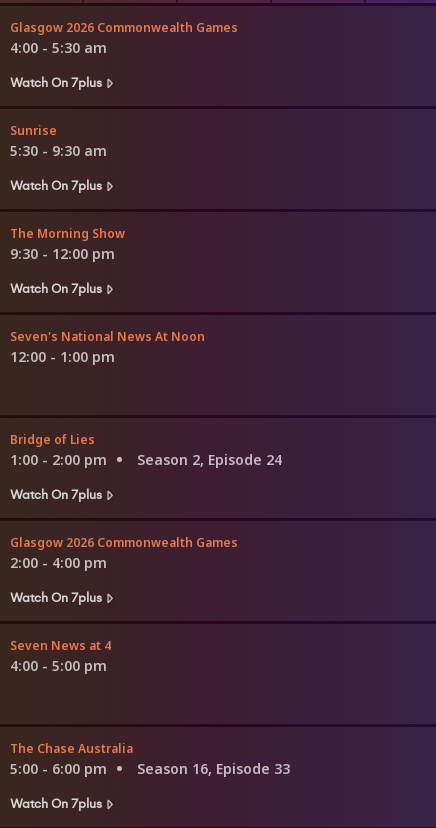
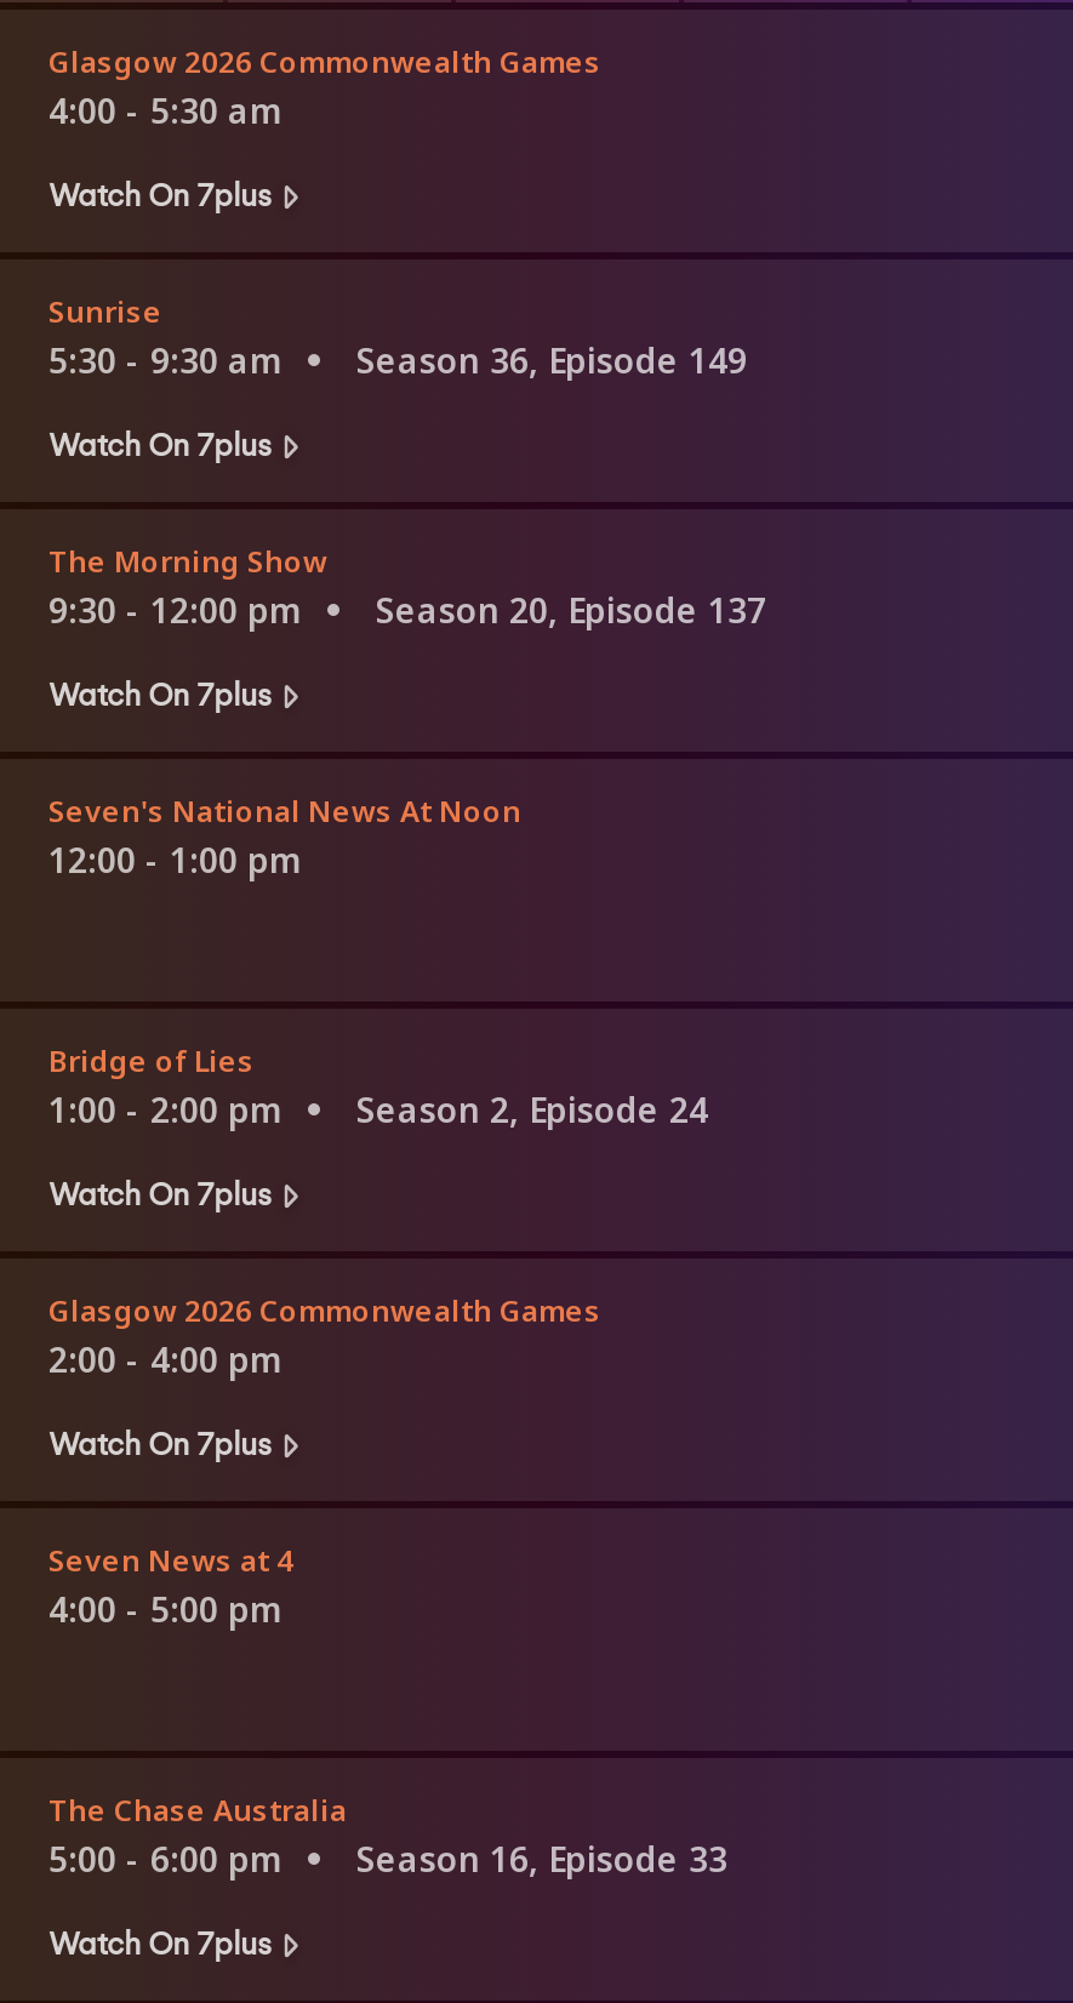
none -> [356,336,747,382] Season 36, Episode 149
none -> [376,586,766,632] Season 20, Episode 137

